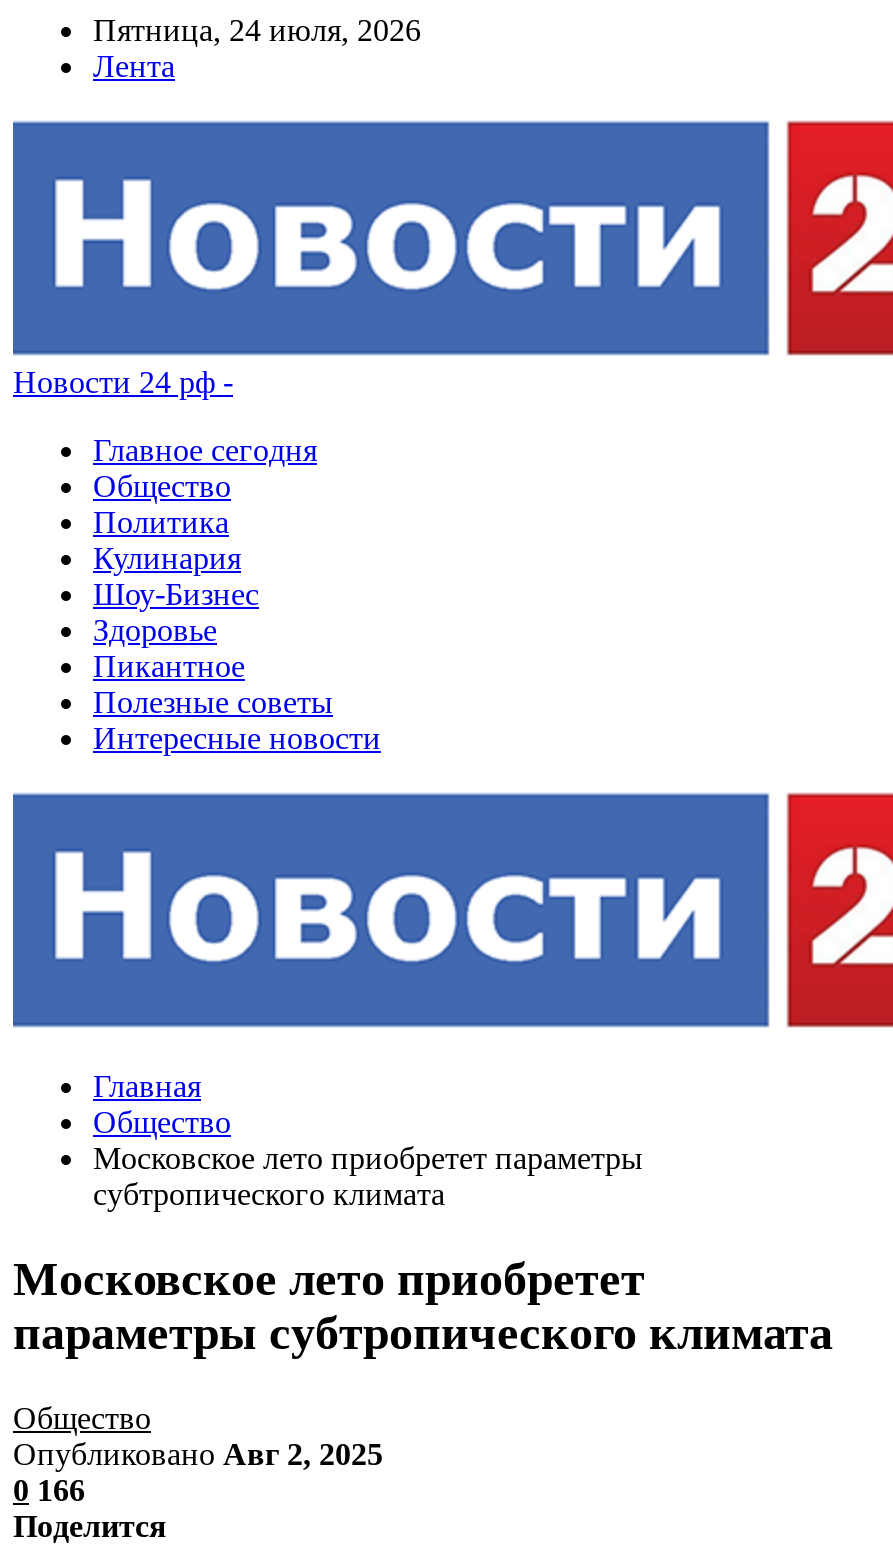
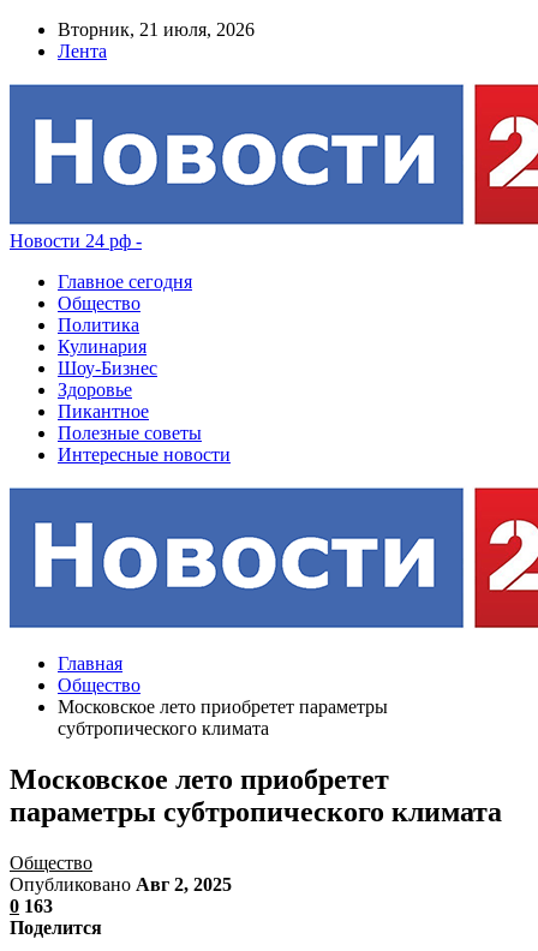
[93,13,421,47] Пятница, 24 июля, 2026 -> [58,19,255,40] Вторник, 21 июля, 2026
[13,1473,85,1507] 0 166 -> [10,896,53,916] 0 163

